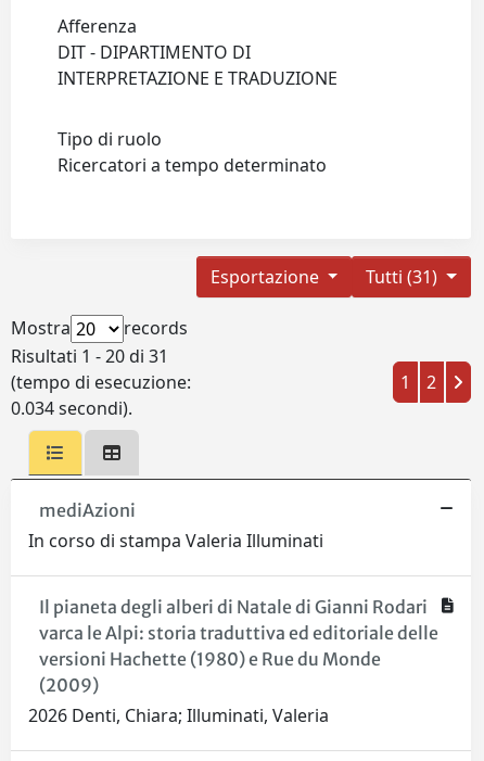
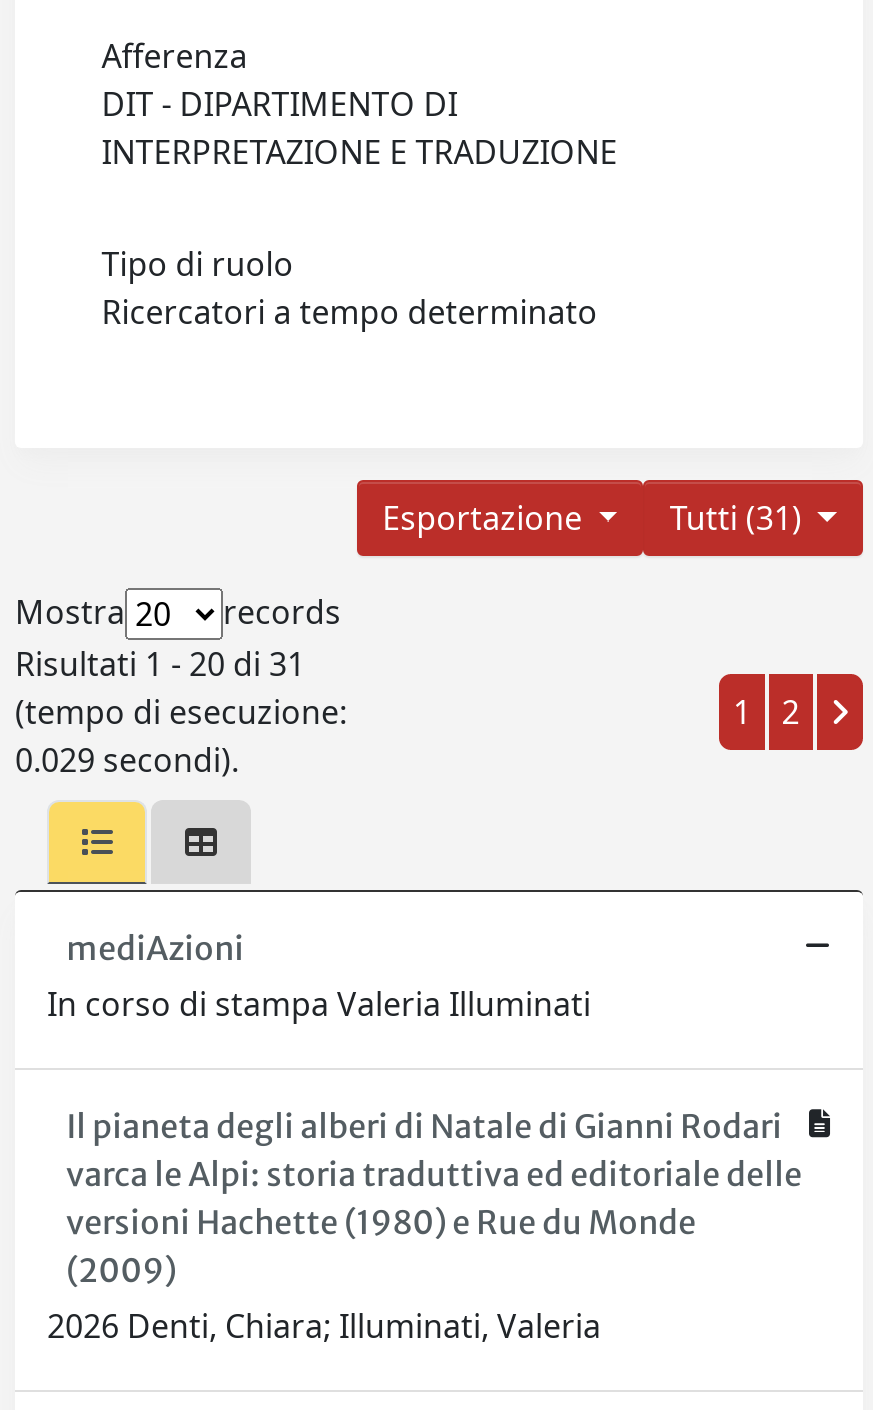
[11,396,132,420] 0.034 secondi). -> [15,738,239,782] 0.029 secondi).

